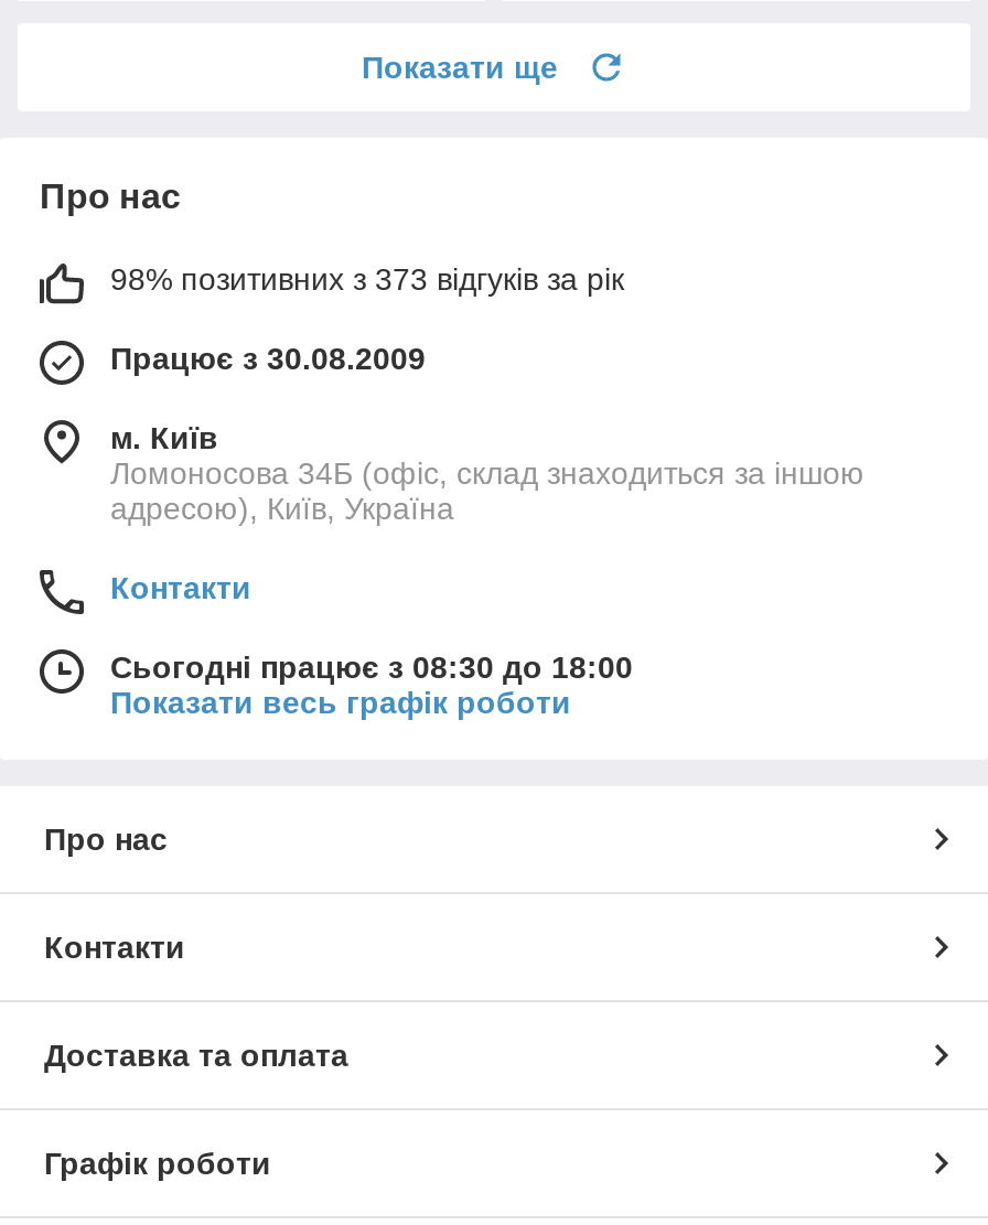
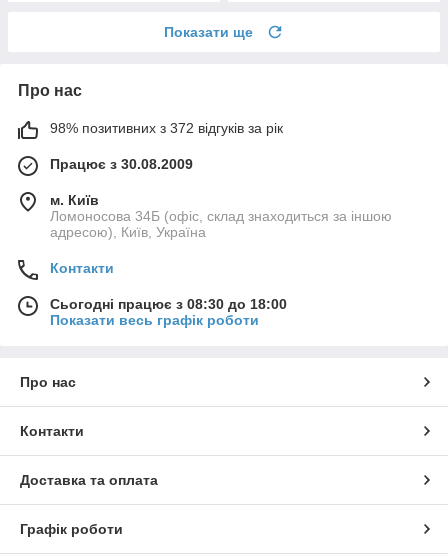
[110,261,624,296] 98% позитивних з 373 відгуків за рік -> [50,120,283,136] 98% позитивних з 372 відгуків за рік

